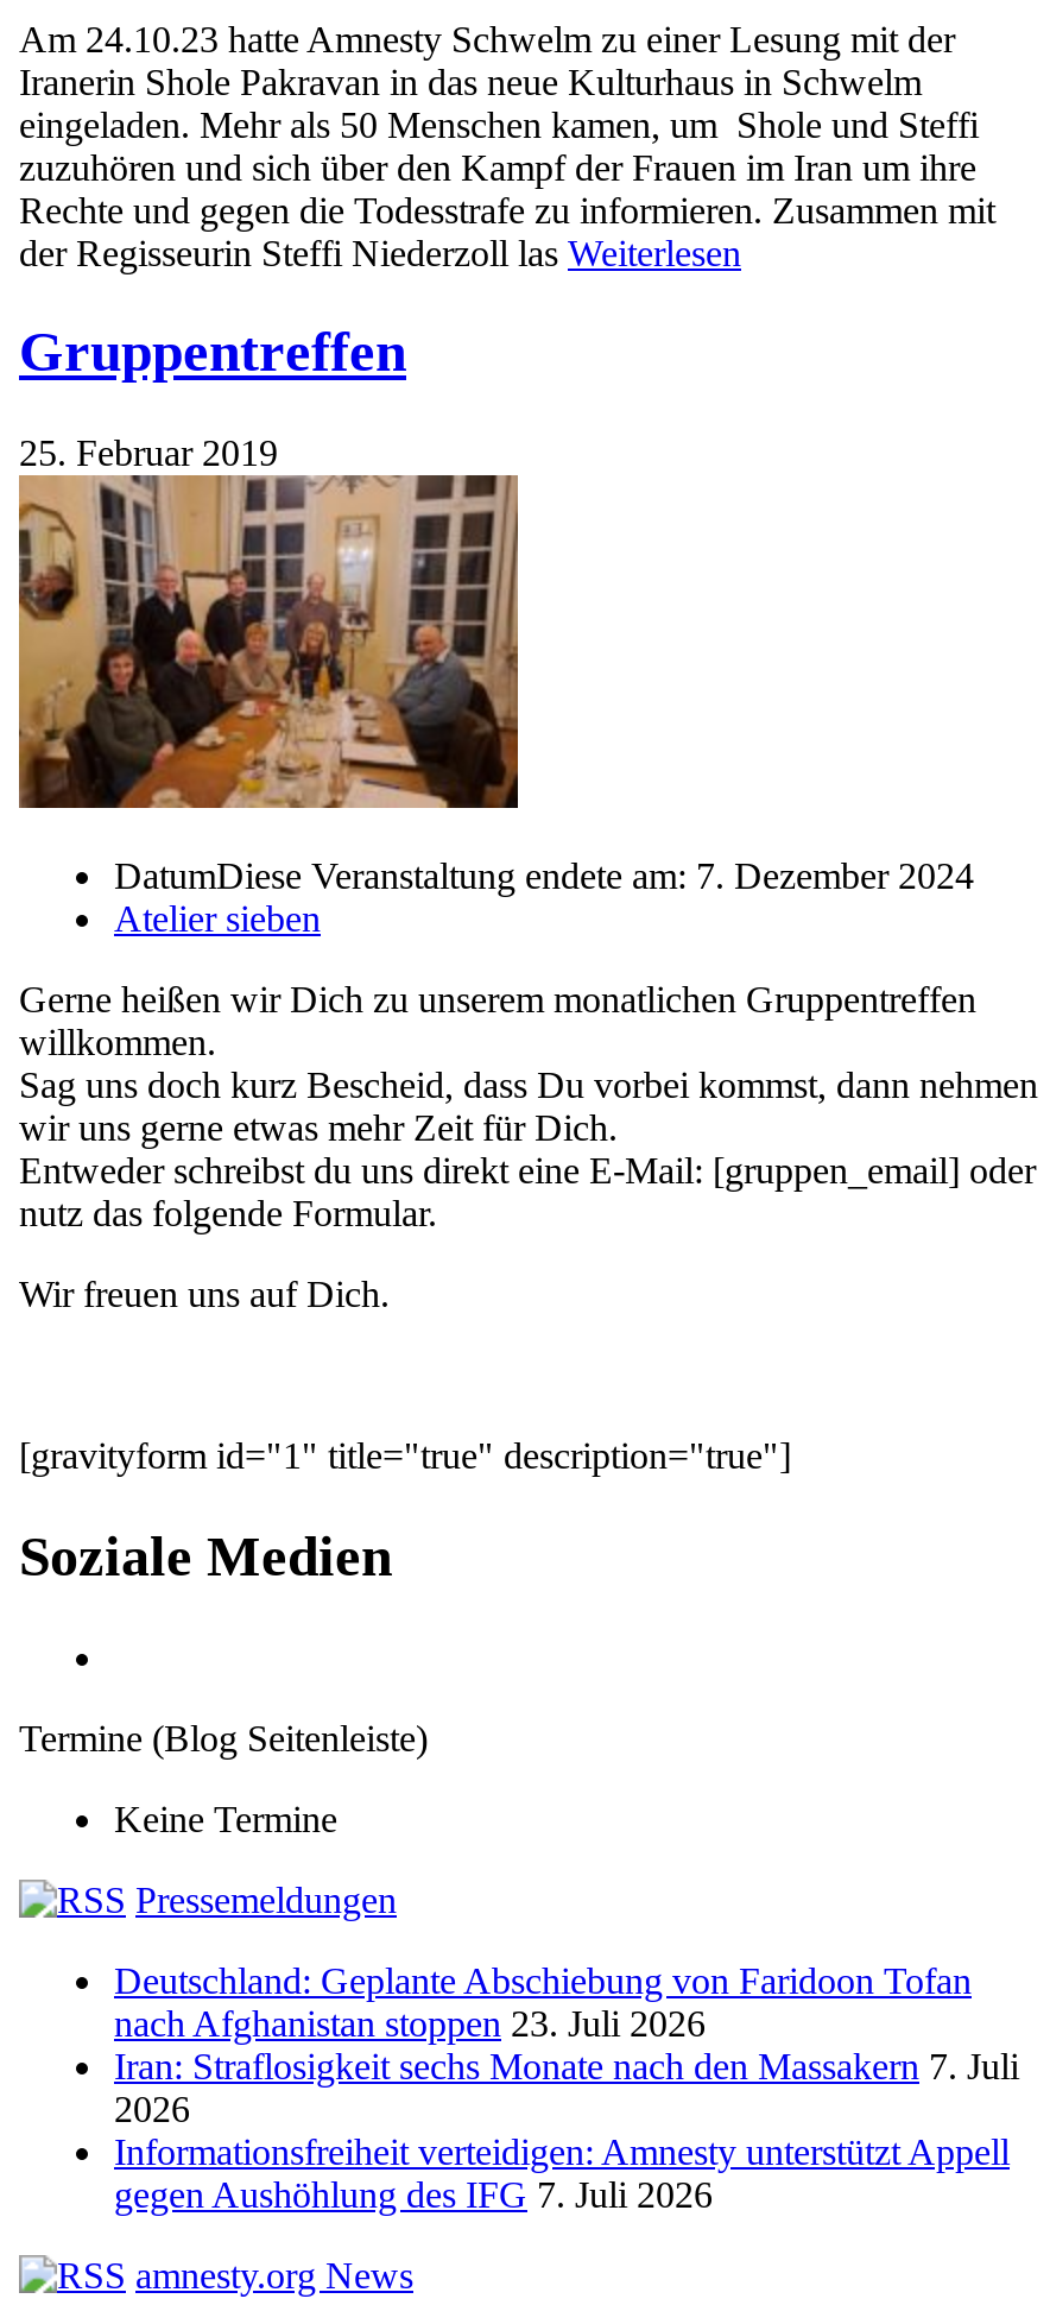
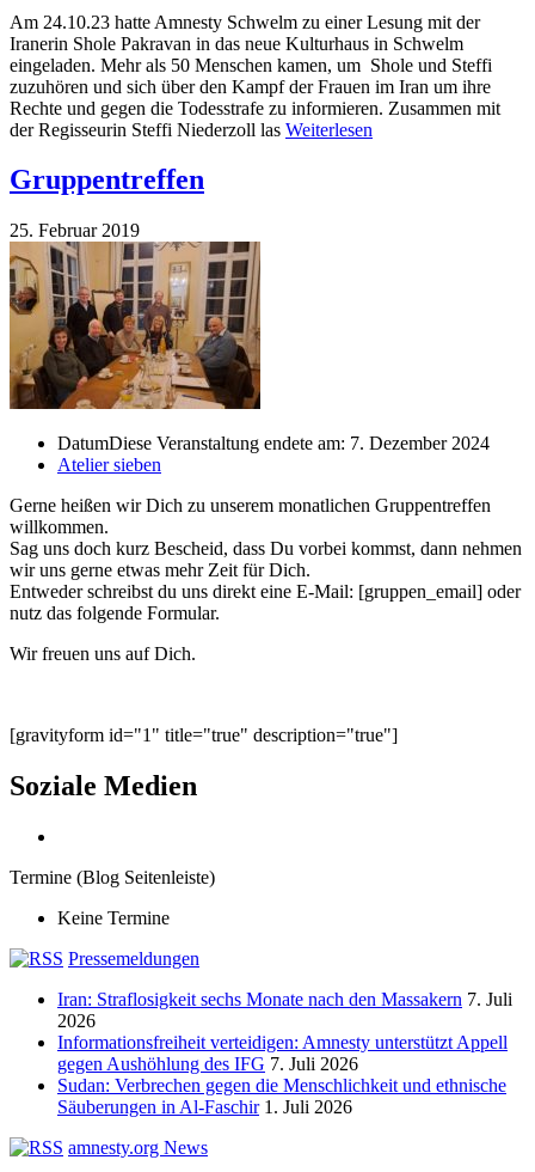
[114,1961,972,2044] Deutschland: Geplante Abschiebung von Faridoon Tofan | nach Afghanistan stoppen 23. Juli 2026 -> none
moved [114,2046,1019,2215] -> [57,989,512,1074]: Iran: Straflosigkeit sechs Monate nach den Massakern 7. Juli | 2026 | Informationsfreiheit verteidigen: Amnesty unterstützt Appell | gegen Aushöhlung des IFG 7. Juli 2026
none -> [57,1075,506,1117] Sudan: Verbrechen gegen die Menschlichkeit und ethnische | Säuberungen in Al-Faschir 1. Juli 2026

